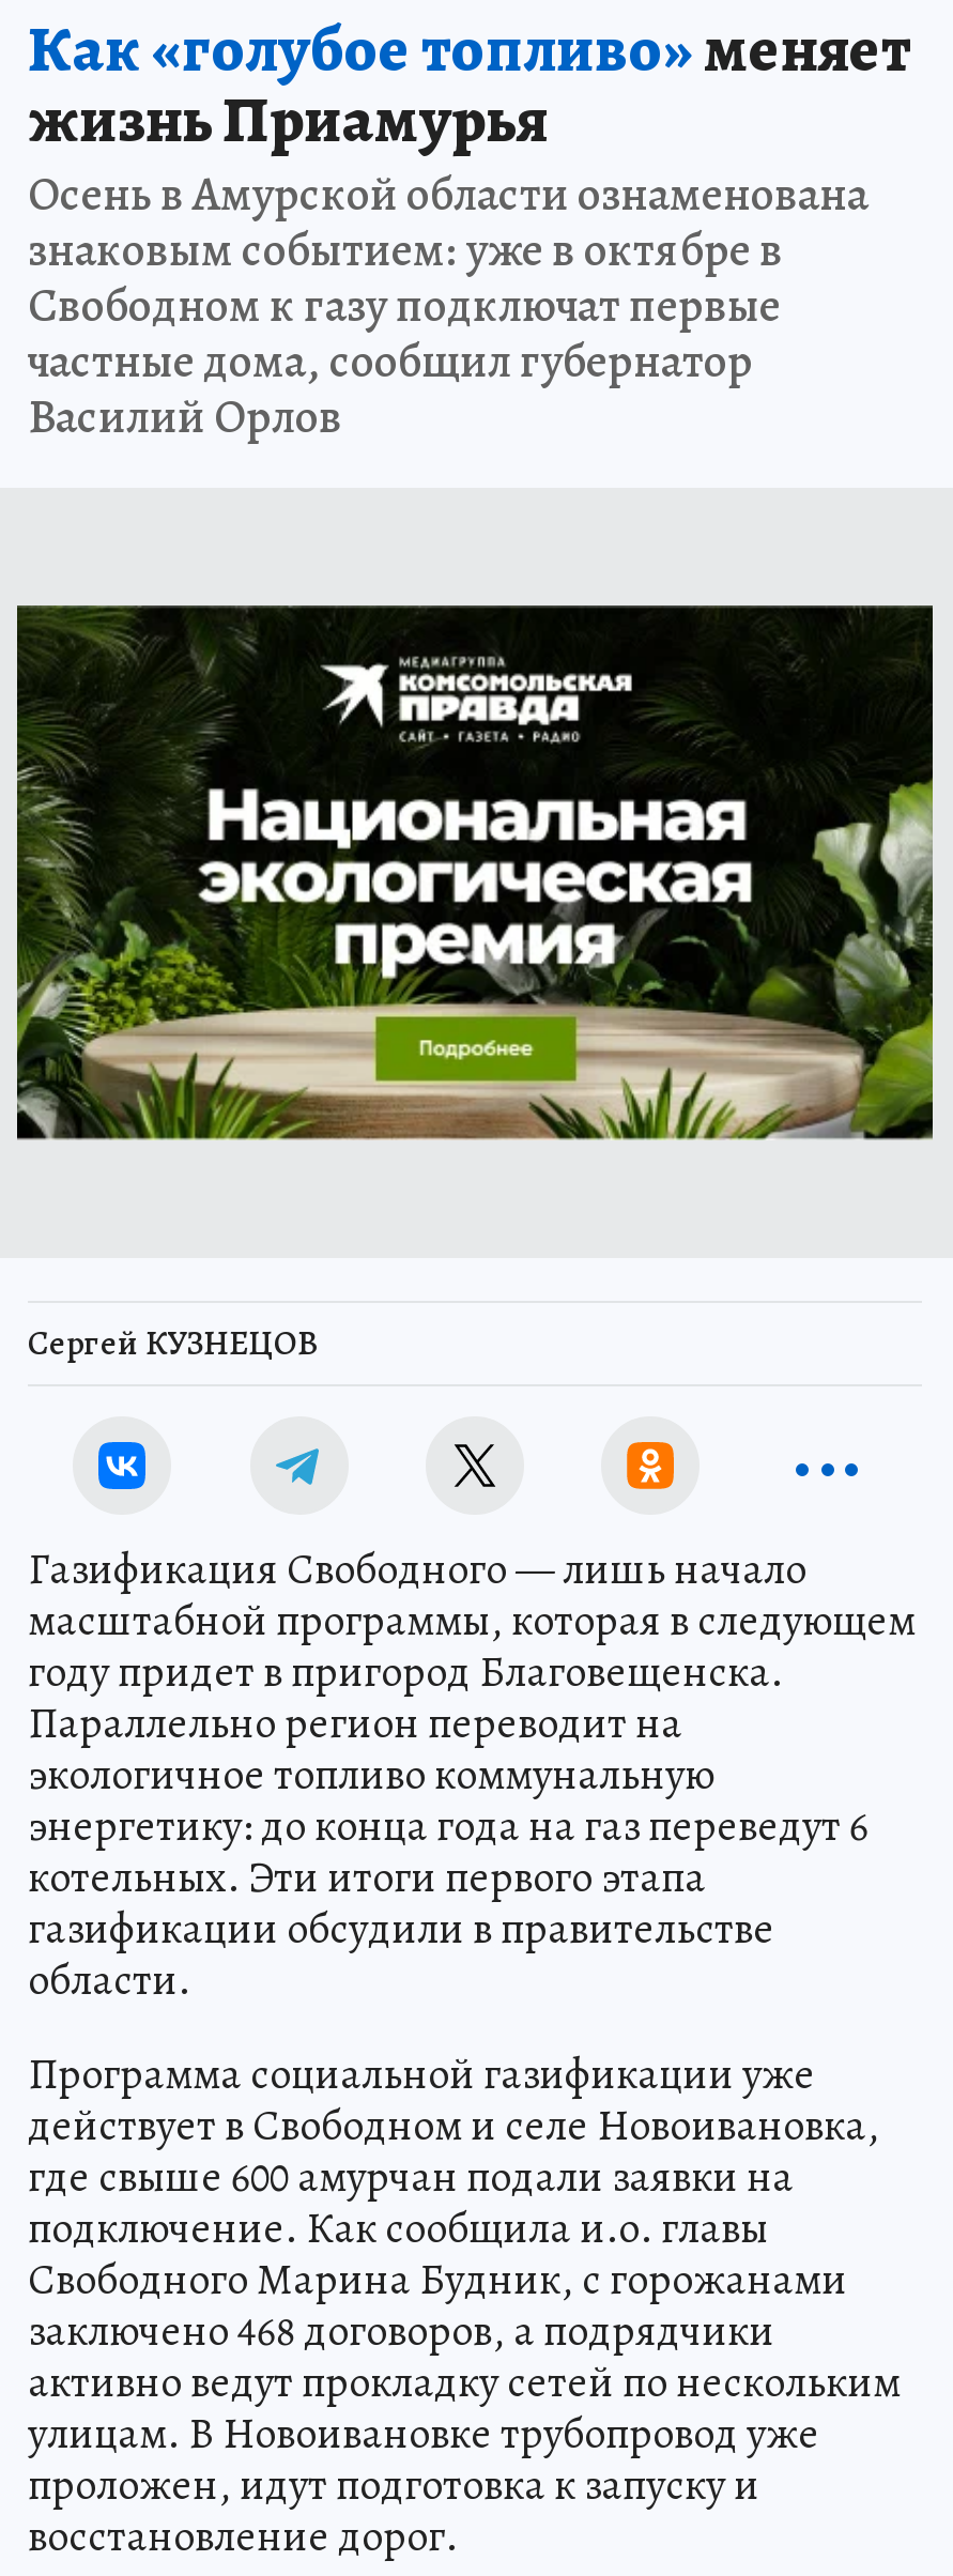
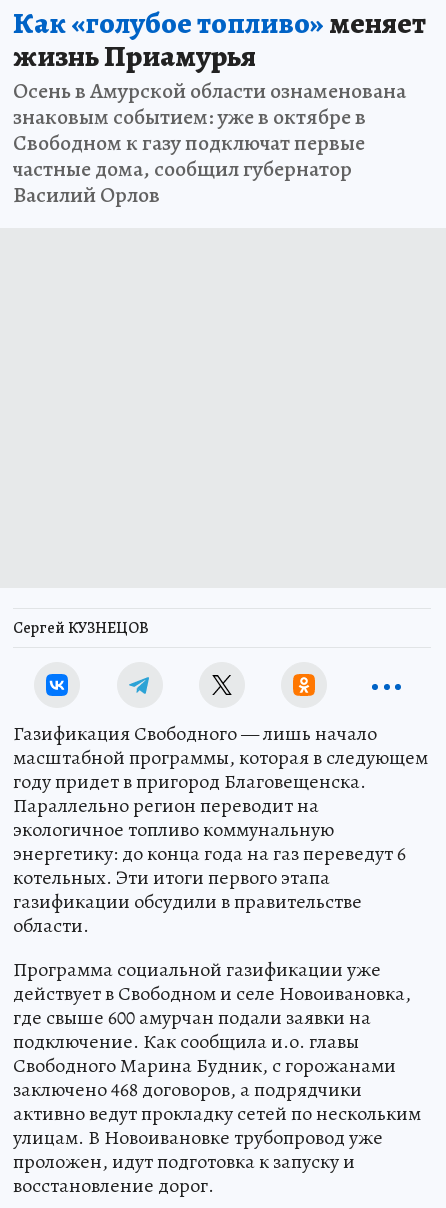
[15,603,935,1143] [image] -> none

